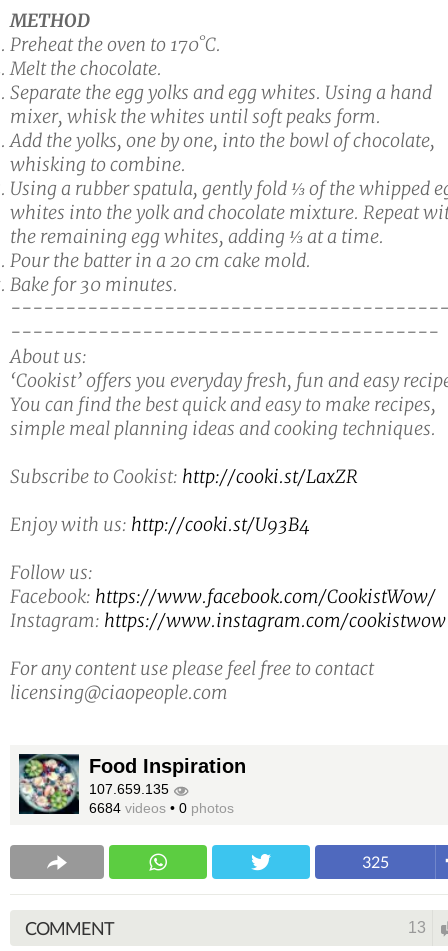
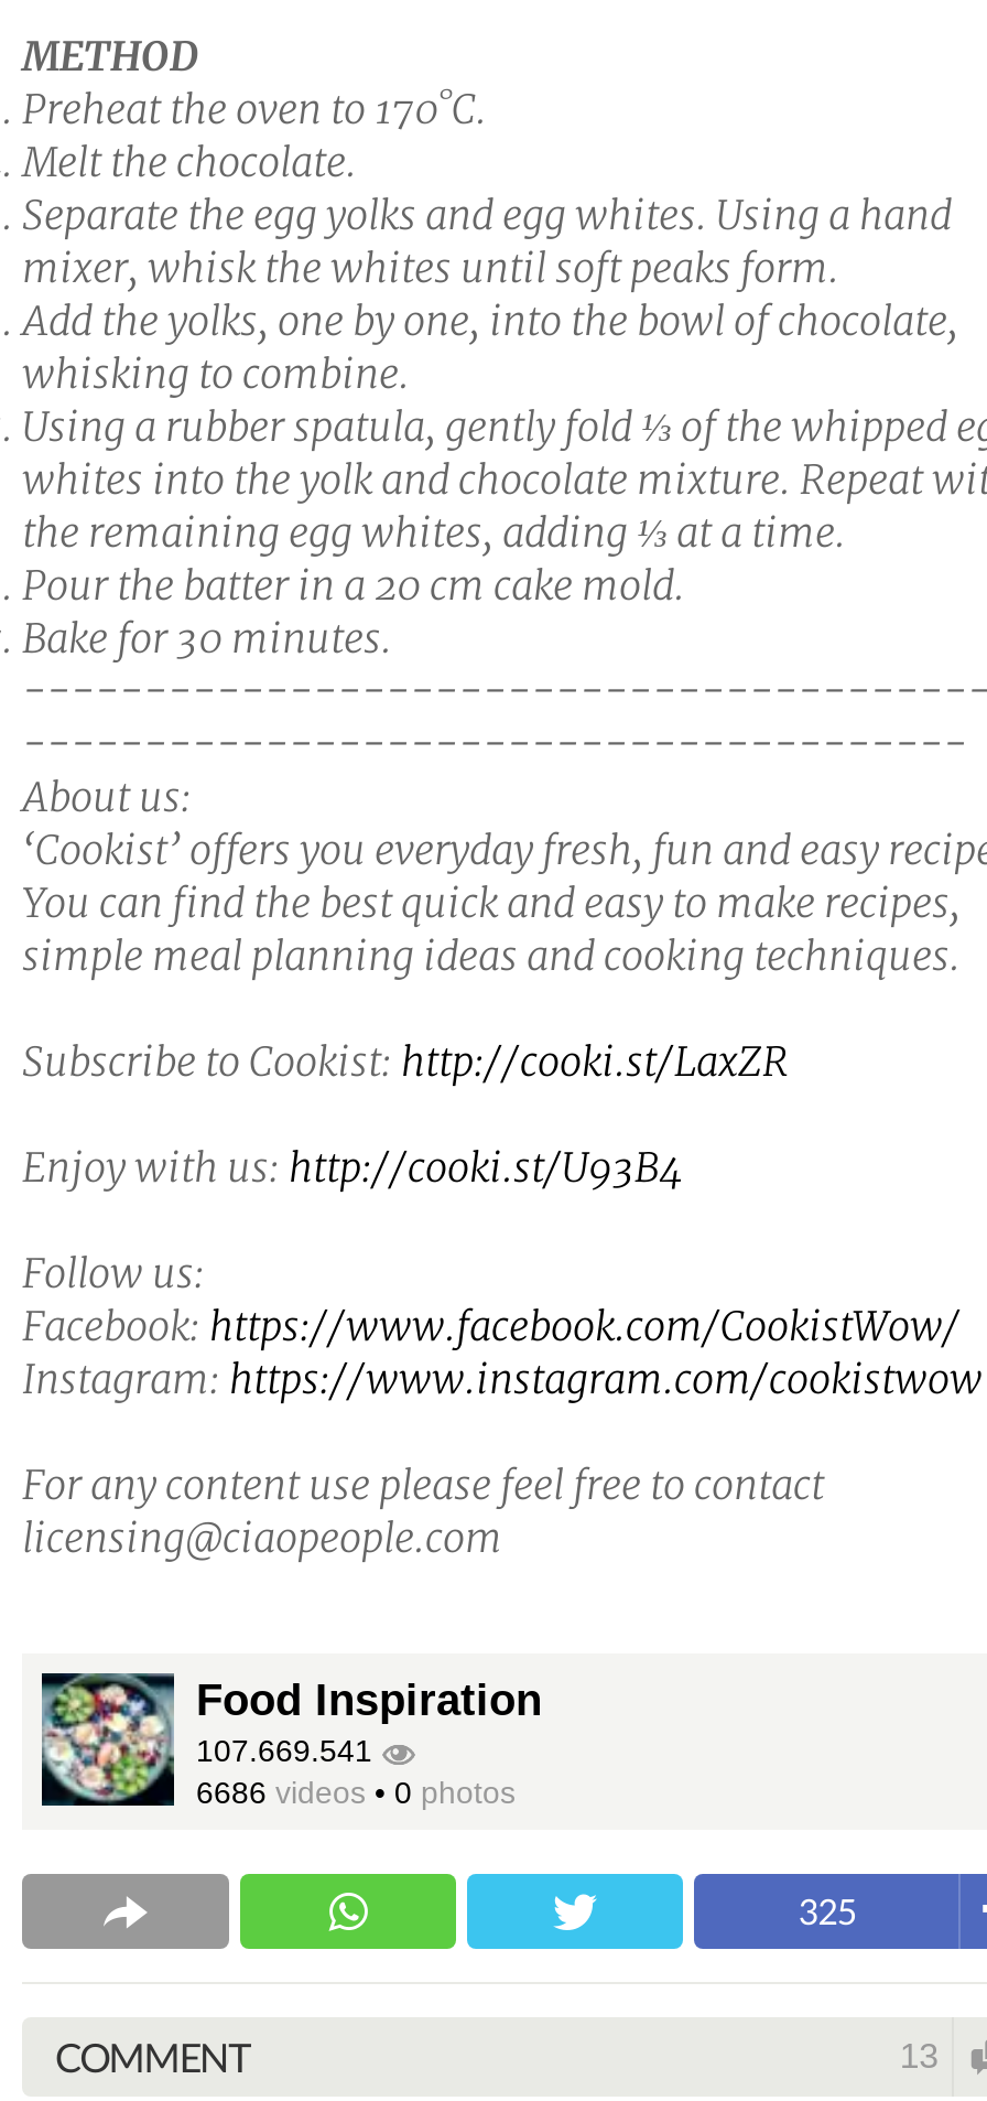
[89,781,169,797] 107.659.135 -> [196,1733,372,1769] 107.669.541
[89,800,234,816] 6684 videos • 0 photos -> [196,1774,516,1809] 6686 videos • 0 photos

